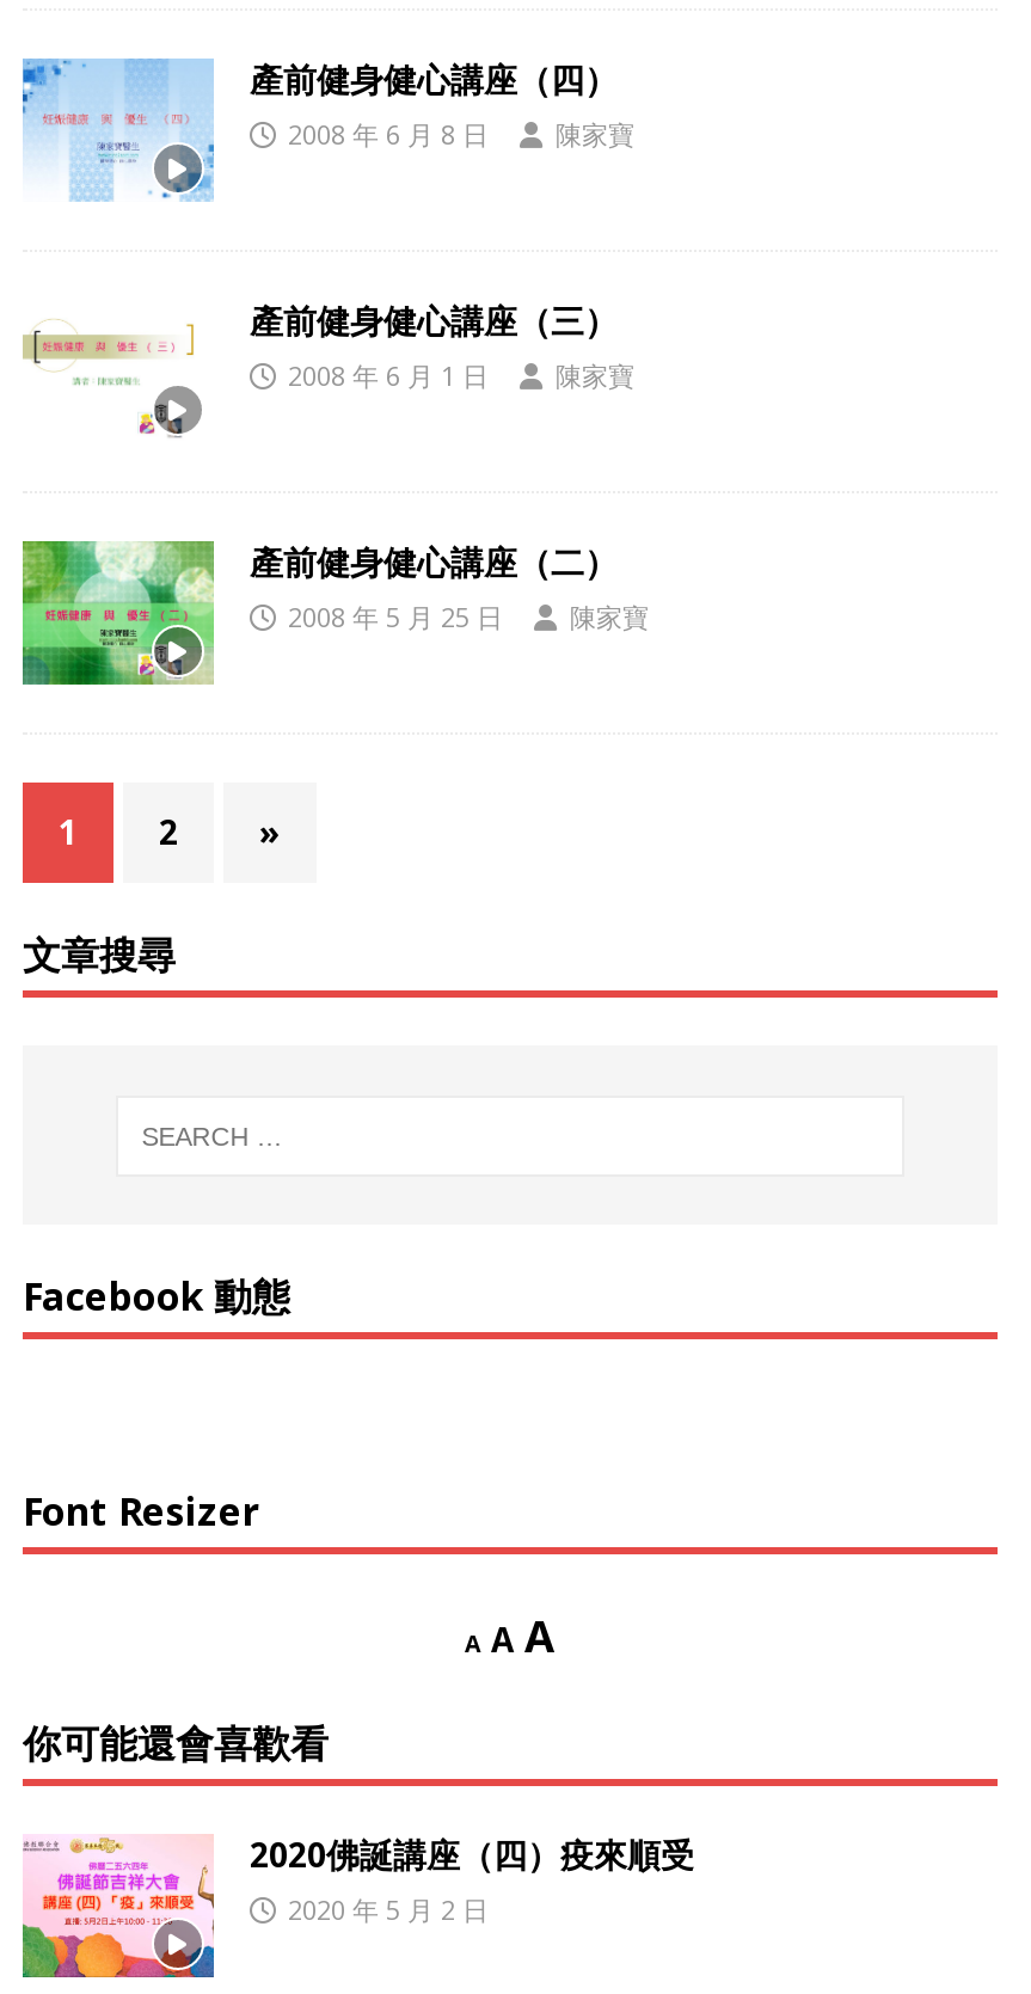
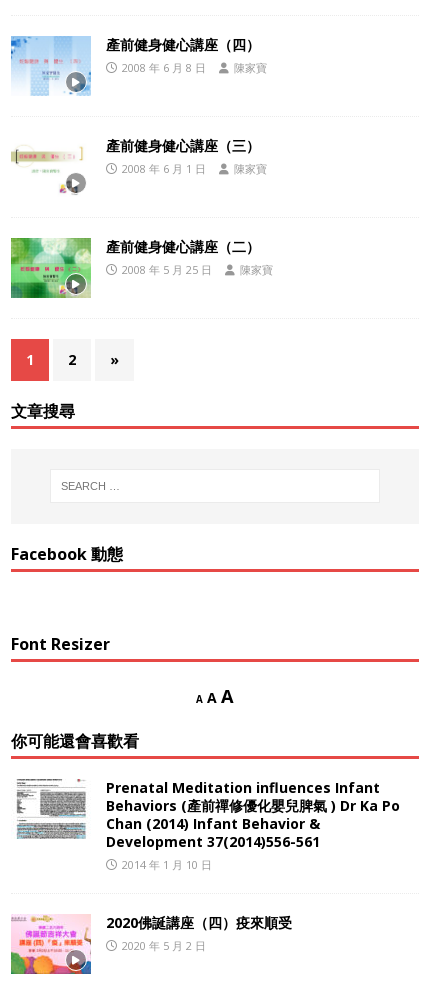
none -> [12,778,400,872] [image] | Prenatal Meditation influences Infant | Behaviors (產前禪修優化嬰兒脾氣 ) Dr Ka Po | Chan (2014) Infant Behavior & | Development 37(2014)556-561 | 2014 年 1 月 10 日

